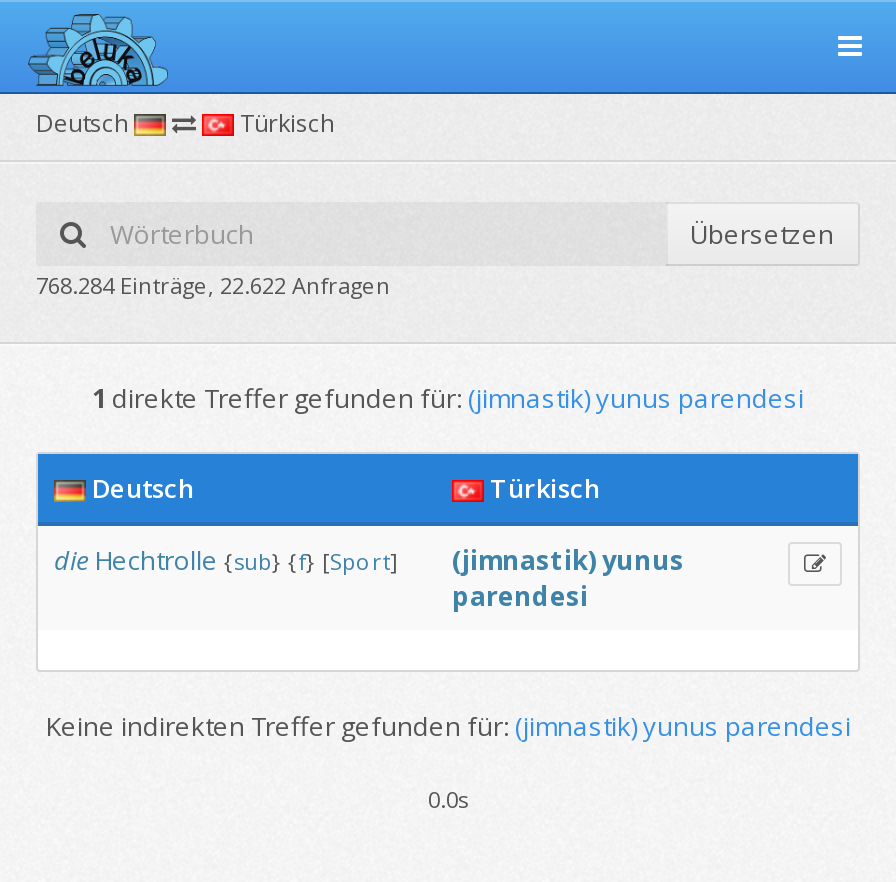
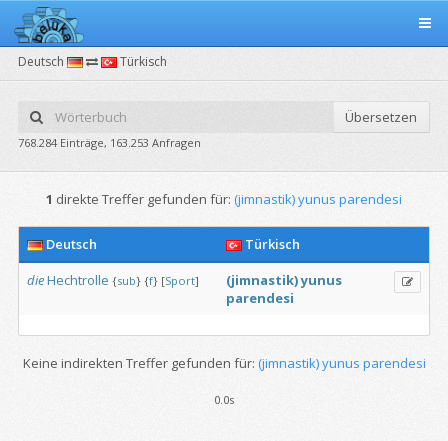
[36,270,390,300] 768.284 Einträge, 22.622 Anfragen -> [18,135,201,150] 768.284 Einträge, 163.253 Anfragen

